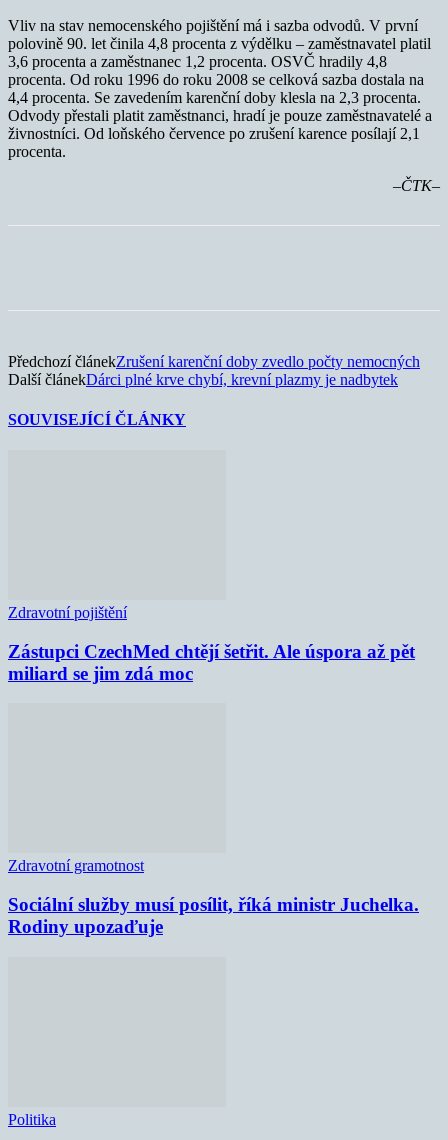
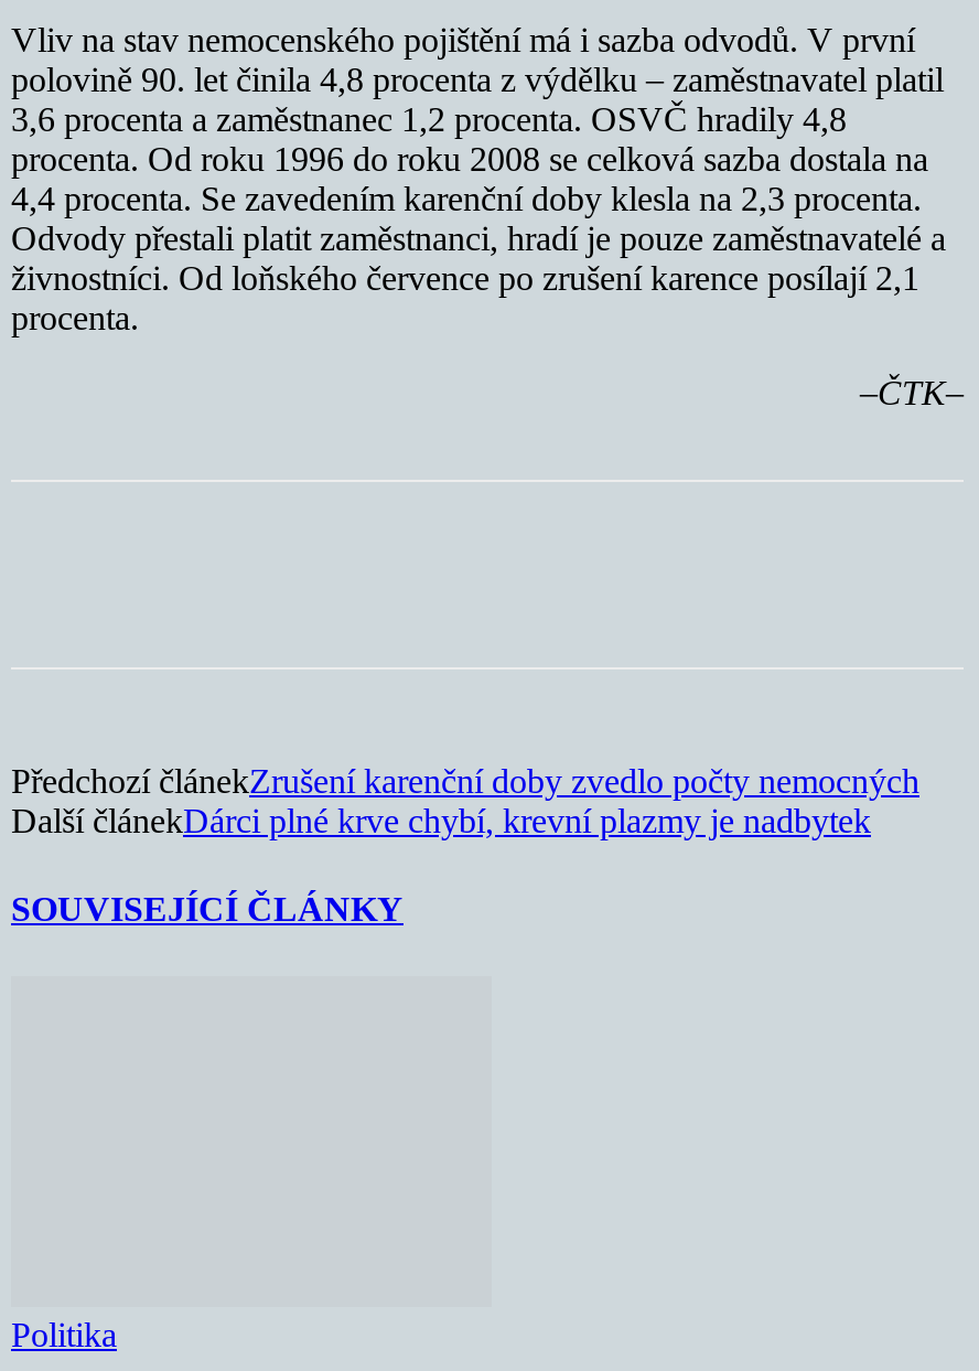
[8,604,415,684] Zdravotní pojištění | Zástupci CzechMed chtějí šetřit. Ale úspora až pět | miliard se jim zdá moc -> none
[8,857,419,937] Zdravotní gramotnost | Sociální služby musí posílit, říká ministr Juchelka. | Rodiny upozaďuje -> none

